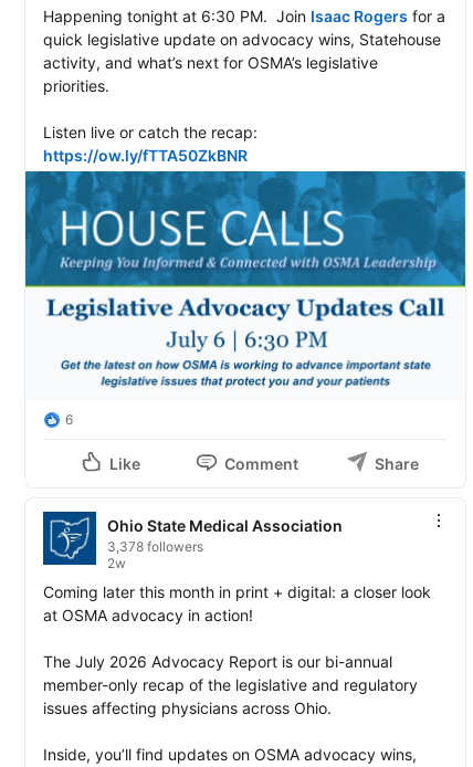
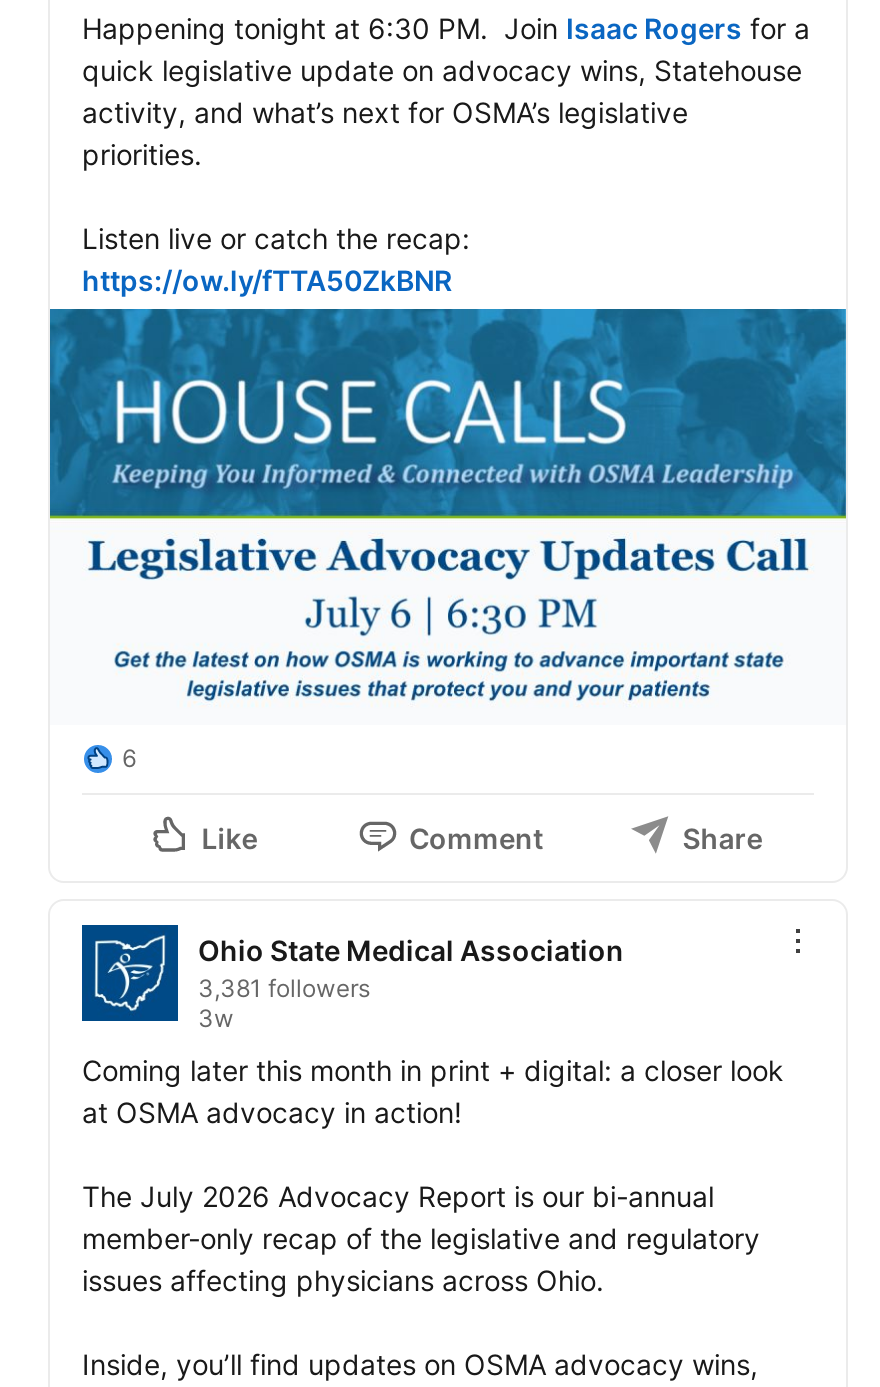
[107,539,203,572] 3,378 followers | 2w -> [198,974,370,1034] 3,381 followers | 3w

